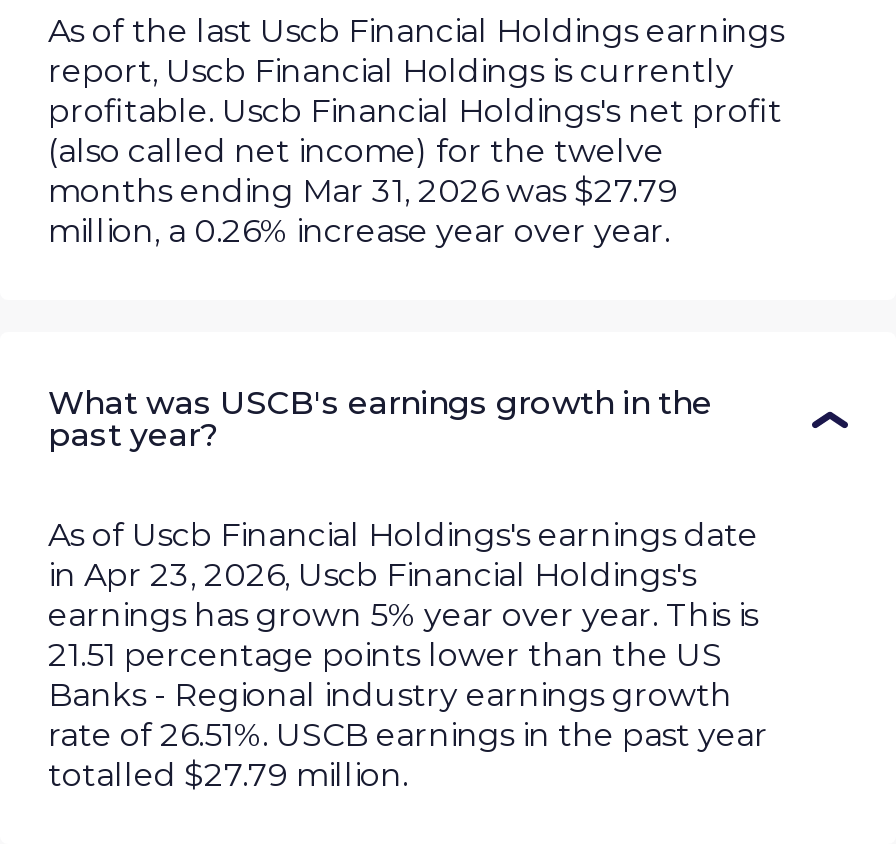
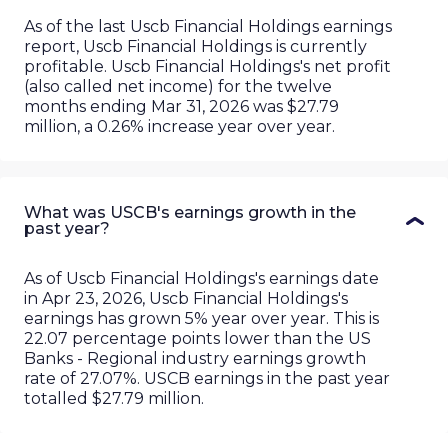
[48,636,722,674] 21.51 percentage points lower than the US -> [24,329,371,348] 22.07 percentage points lower than the US
[48,716,768,754] rate of 26.51%. USCB earnings in the past year -> [24,369,390,388] rate of 27.07%. USCB earnings in the past year

